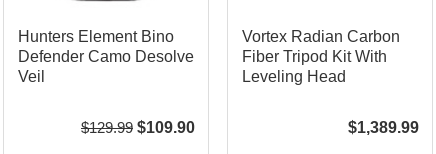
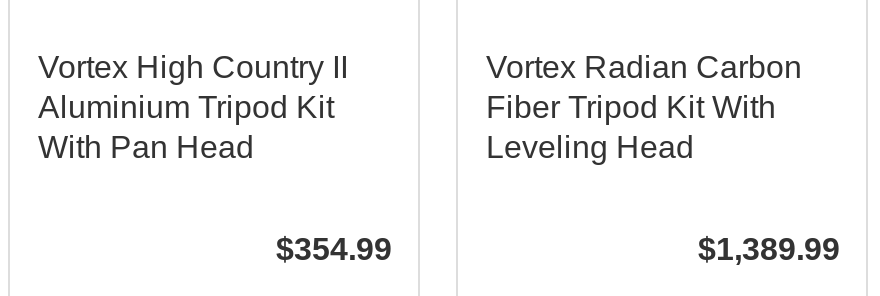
[18,28,194,85] Hunters Element Bino | Defender Camo Desolve | Veil -> [38,49,348,163] Vortex High Country II | Aluminium Tripod Kit | With Pan Head
[81,119,195,136] $129.99 $109.90 -> [276,231,392,265] $354.99

